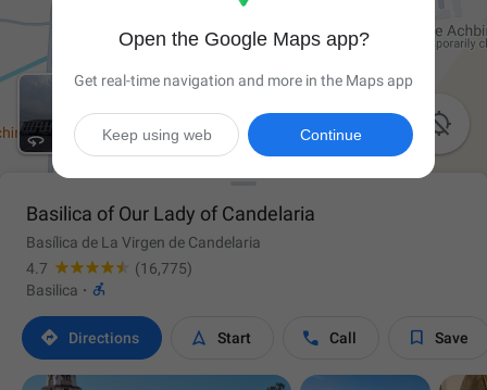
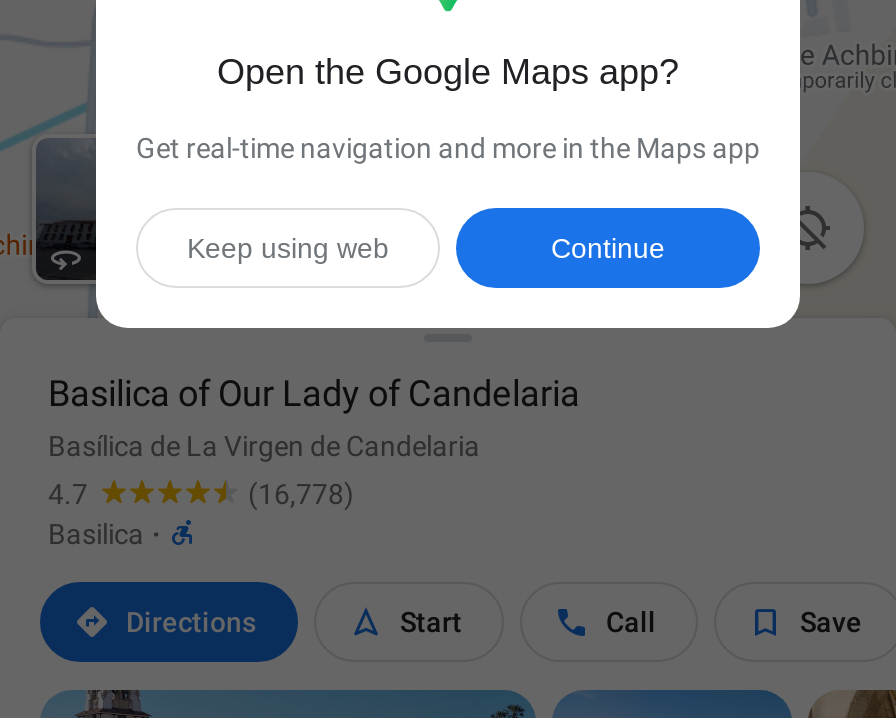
[135,260,192,277] (16,775) -> [248,478,354,510] (16,778)

